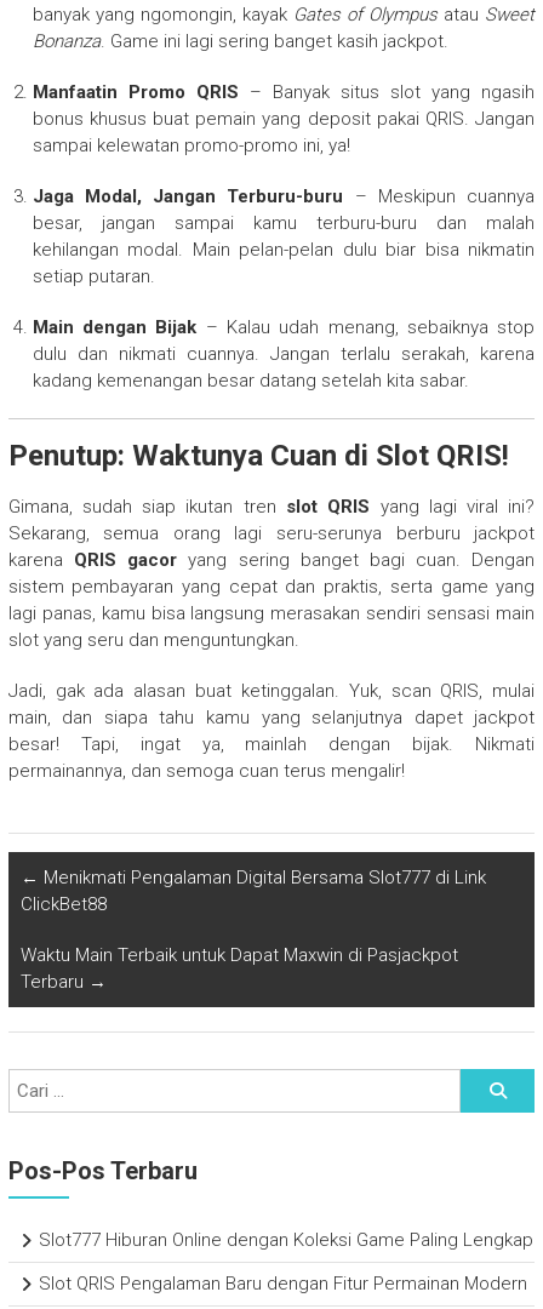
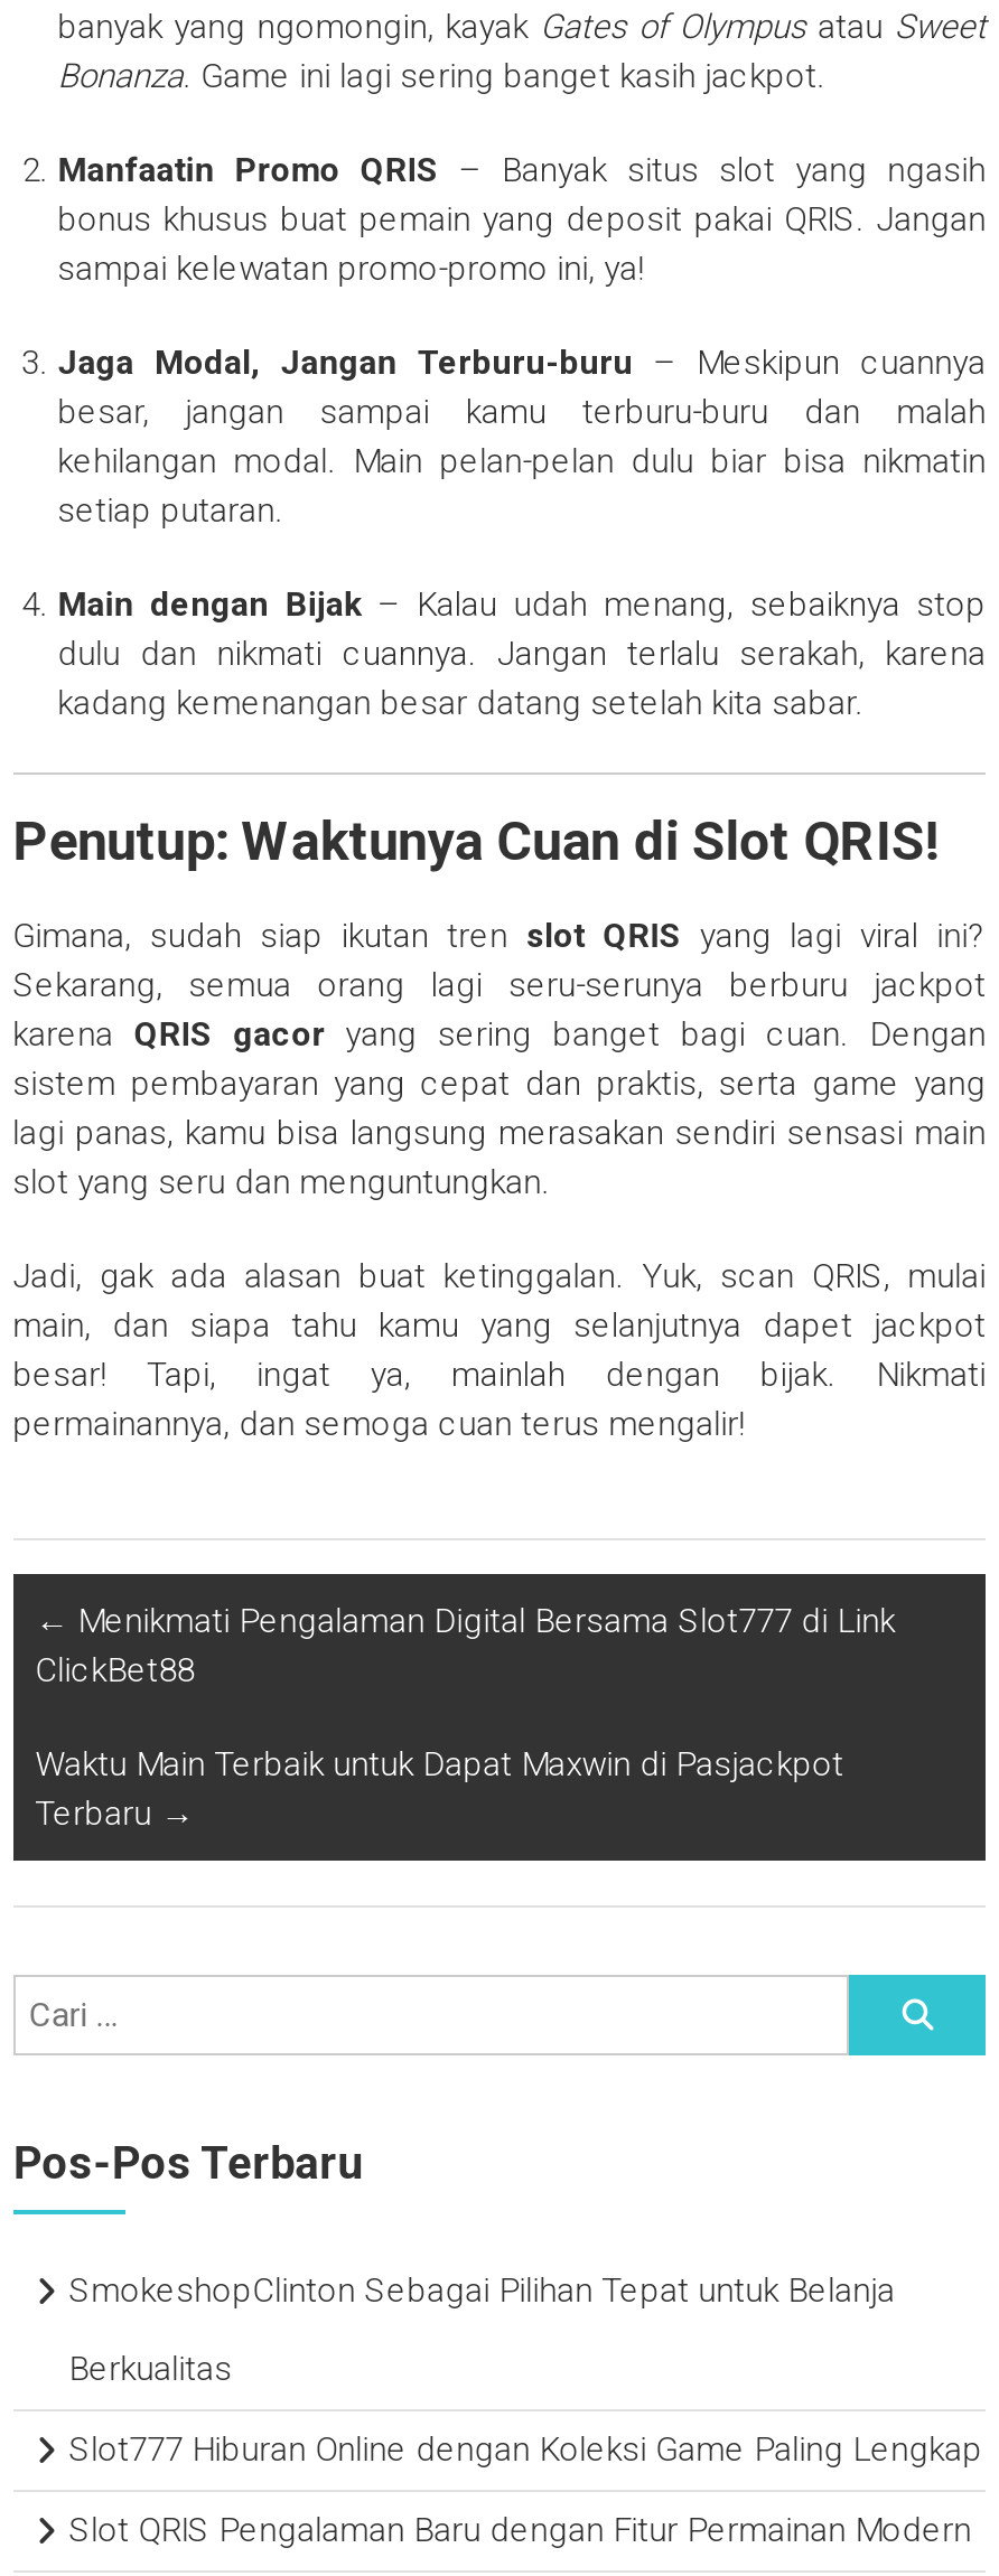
none -> [69,2270,895,2389] SmokeshopClinton Sebagai Pilihan Tepat untuk Belanja | Berkualitas

